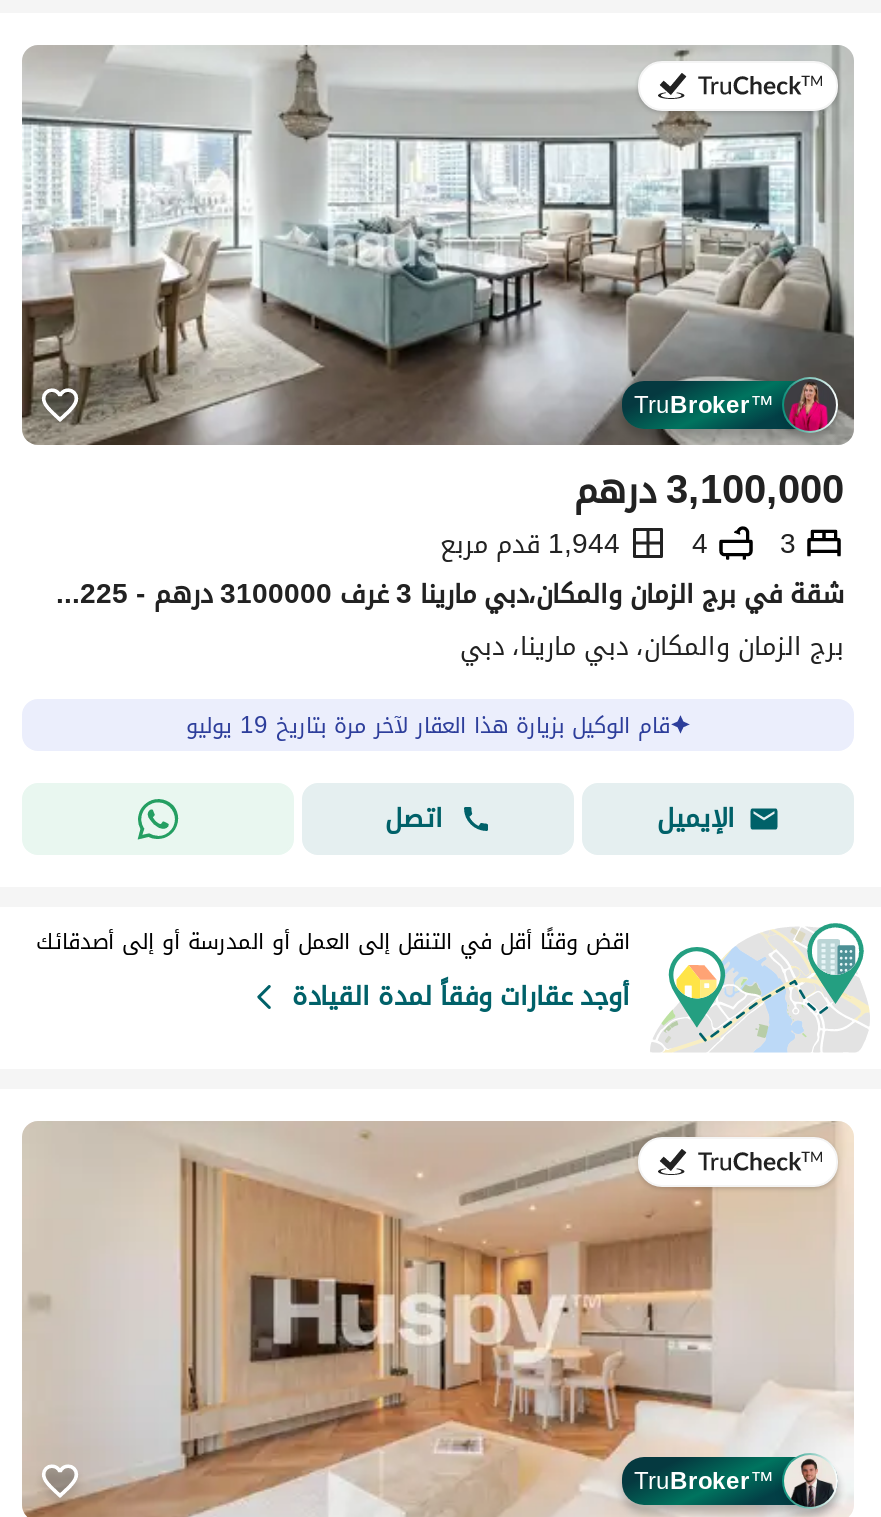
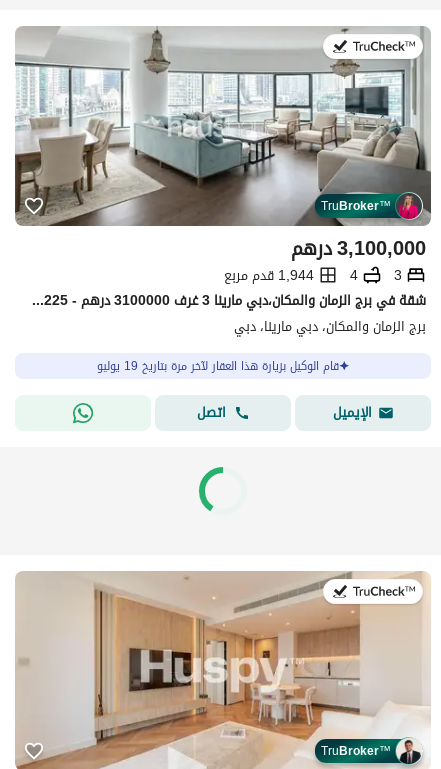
[36,919,868,1053] [image] | اقض وقتًا أقل في التنقل إلى العمل أو المدرسة أو إلى أصدقائك | أوجد عقارات وفقاً لمدة القيادة -> none

